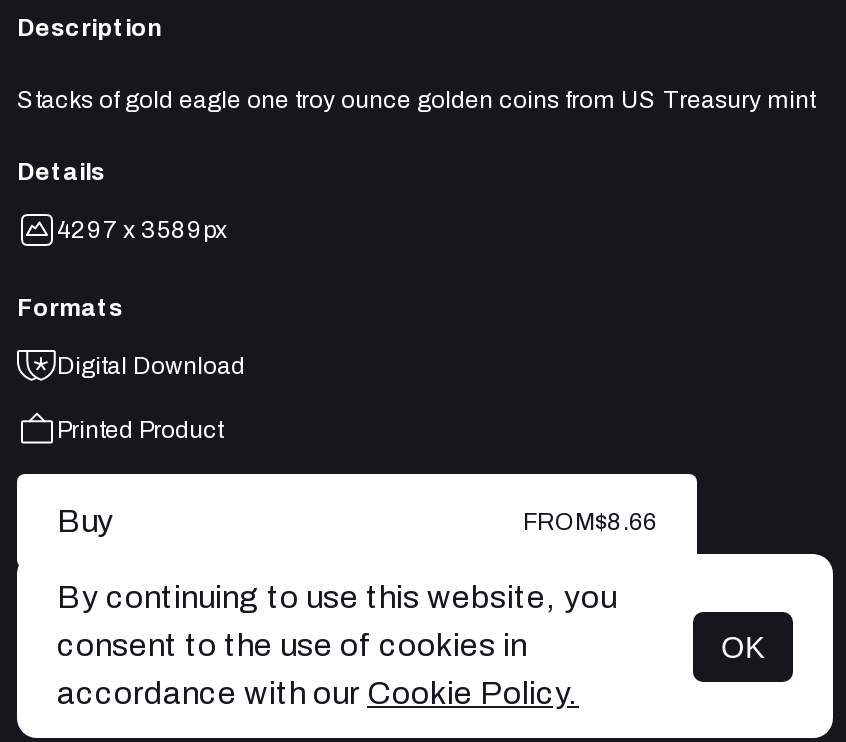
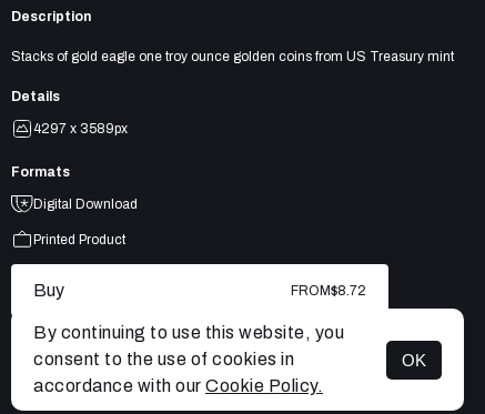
[523,508,657,536] FROM$8.66 -> [291,283,366,298] FROM$8.72

